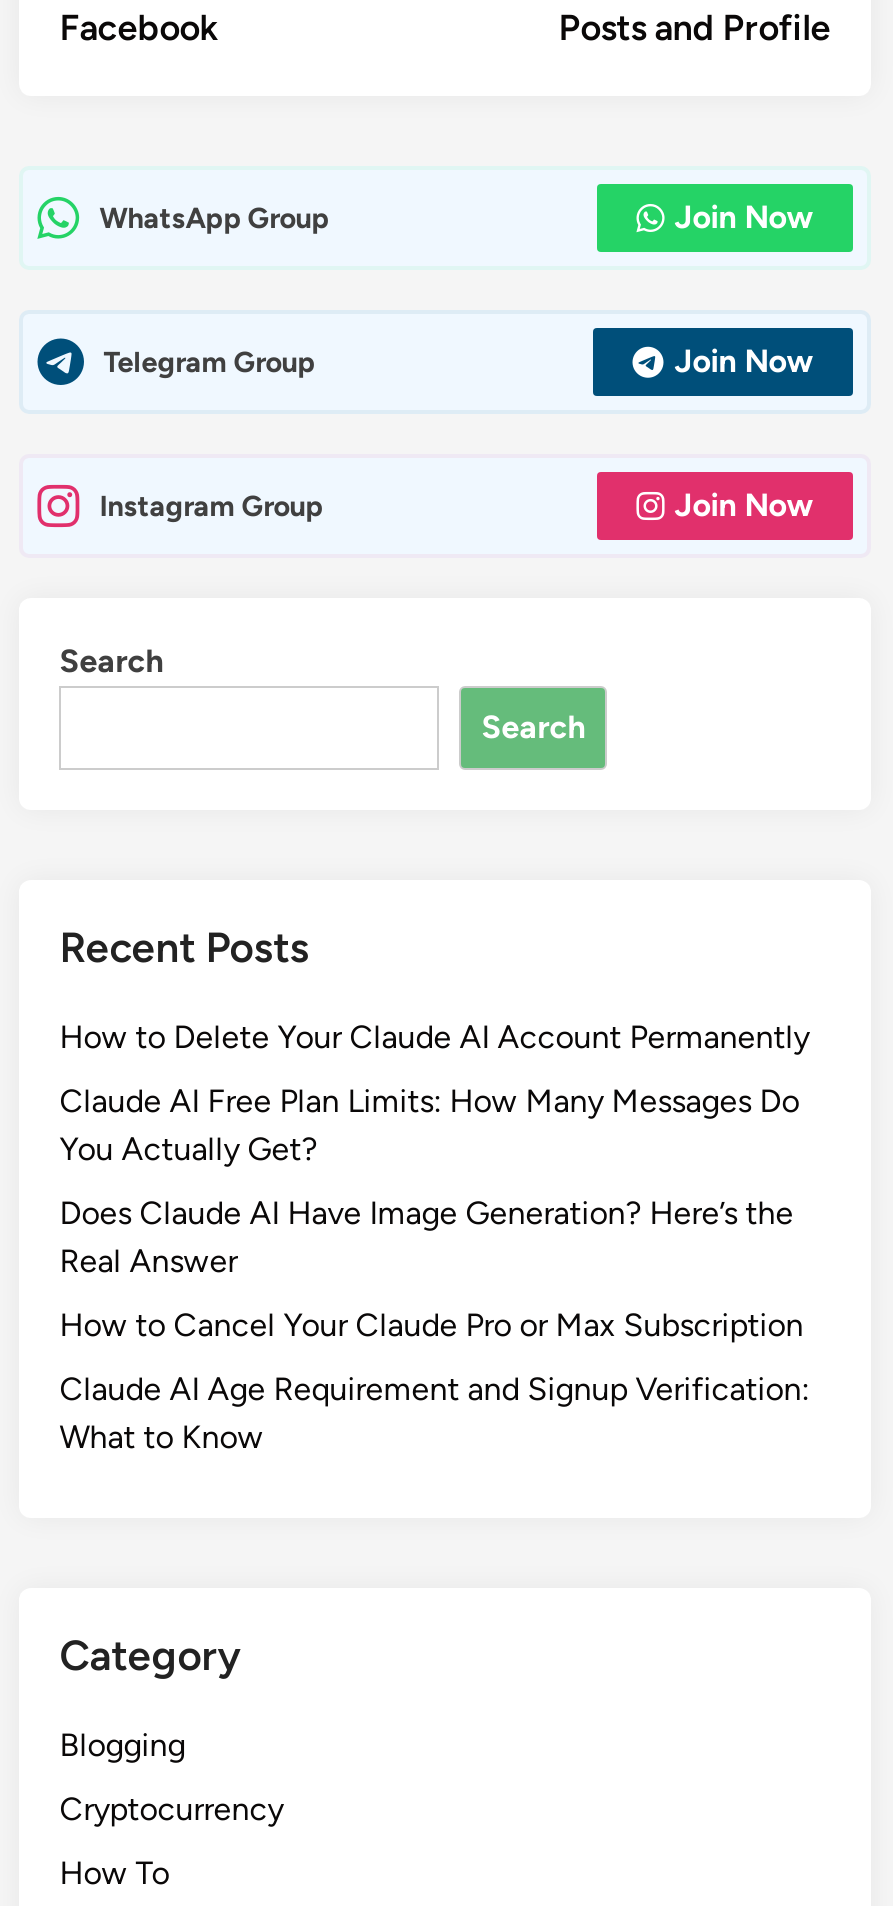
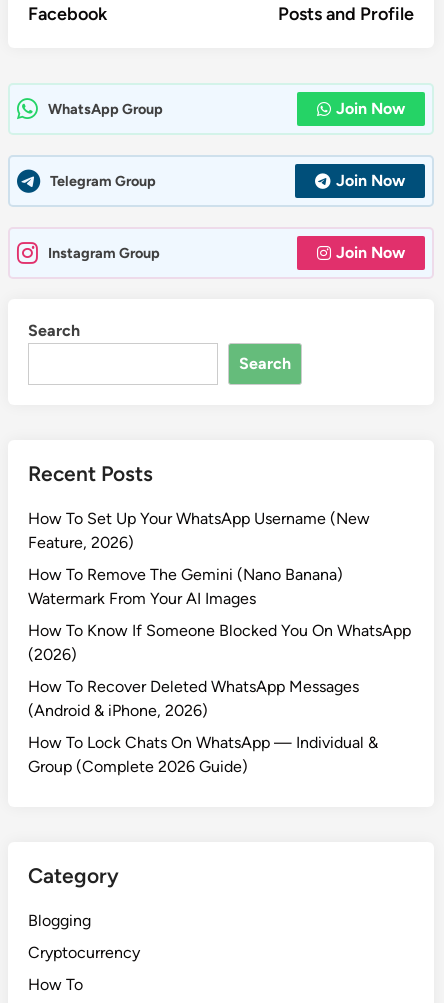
[59,1018,809,1056] How to Delete Your Claude AI Account Permanently -> [28,509,370,552] How To Set Up Your WhatsApp Username (New | Feature, 2026)
[59,1082,799,1168] Claude AI Free Plan Limits: How Many Messages Do | You Actually Get? -> [28,565,343,608] How To Remove The Gemini (Nano Banana) | Watermark From Your AI Images
[59,1194,793,1280] Does Claude AI Have Image Generation? Here’s the | Real Answer -> [28,621,411,664] How To Know If Someone Blocked You On WhatsApp | (2026)
[59,1306,803,1344] How to Cancel Your Claude Pro or Max Subscription -> [28,677,359,720] How To Recover Deleted WhatsApp Messages | (Android & iPhone, 2026)
[59,1370,809,1456] Claude AI Age Requirement and Signup Verification: | What to Know -> [28,733,378,776] How To Lock Chats On WhatsApp — Individual & | Group (Complete 2026 Guide)

